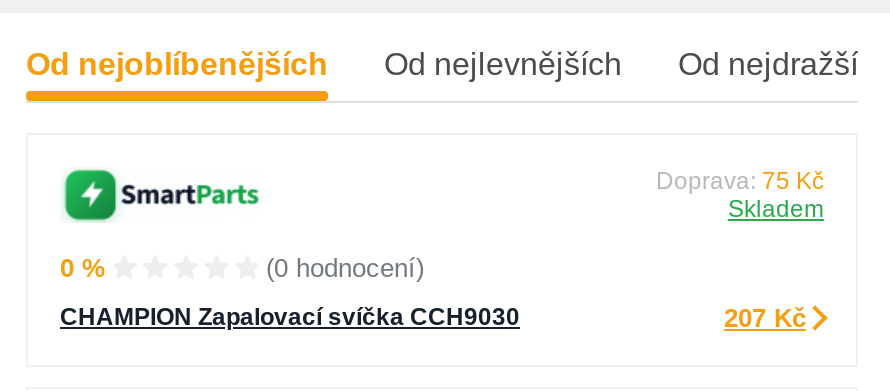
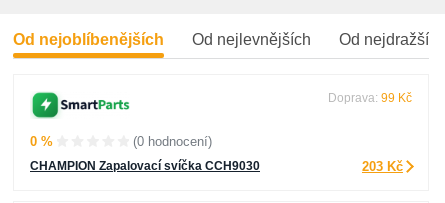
[656,166,824,222] Doprava: 75 Kč | Skladem -> [328,90,412,104] Doprava: 99 Kč
[724,303,806,333] 207 Kč -> [362,159,403,174] 203 Kč

